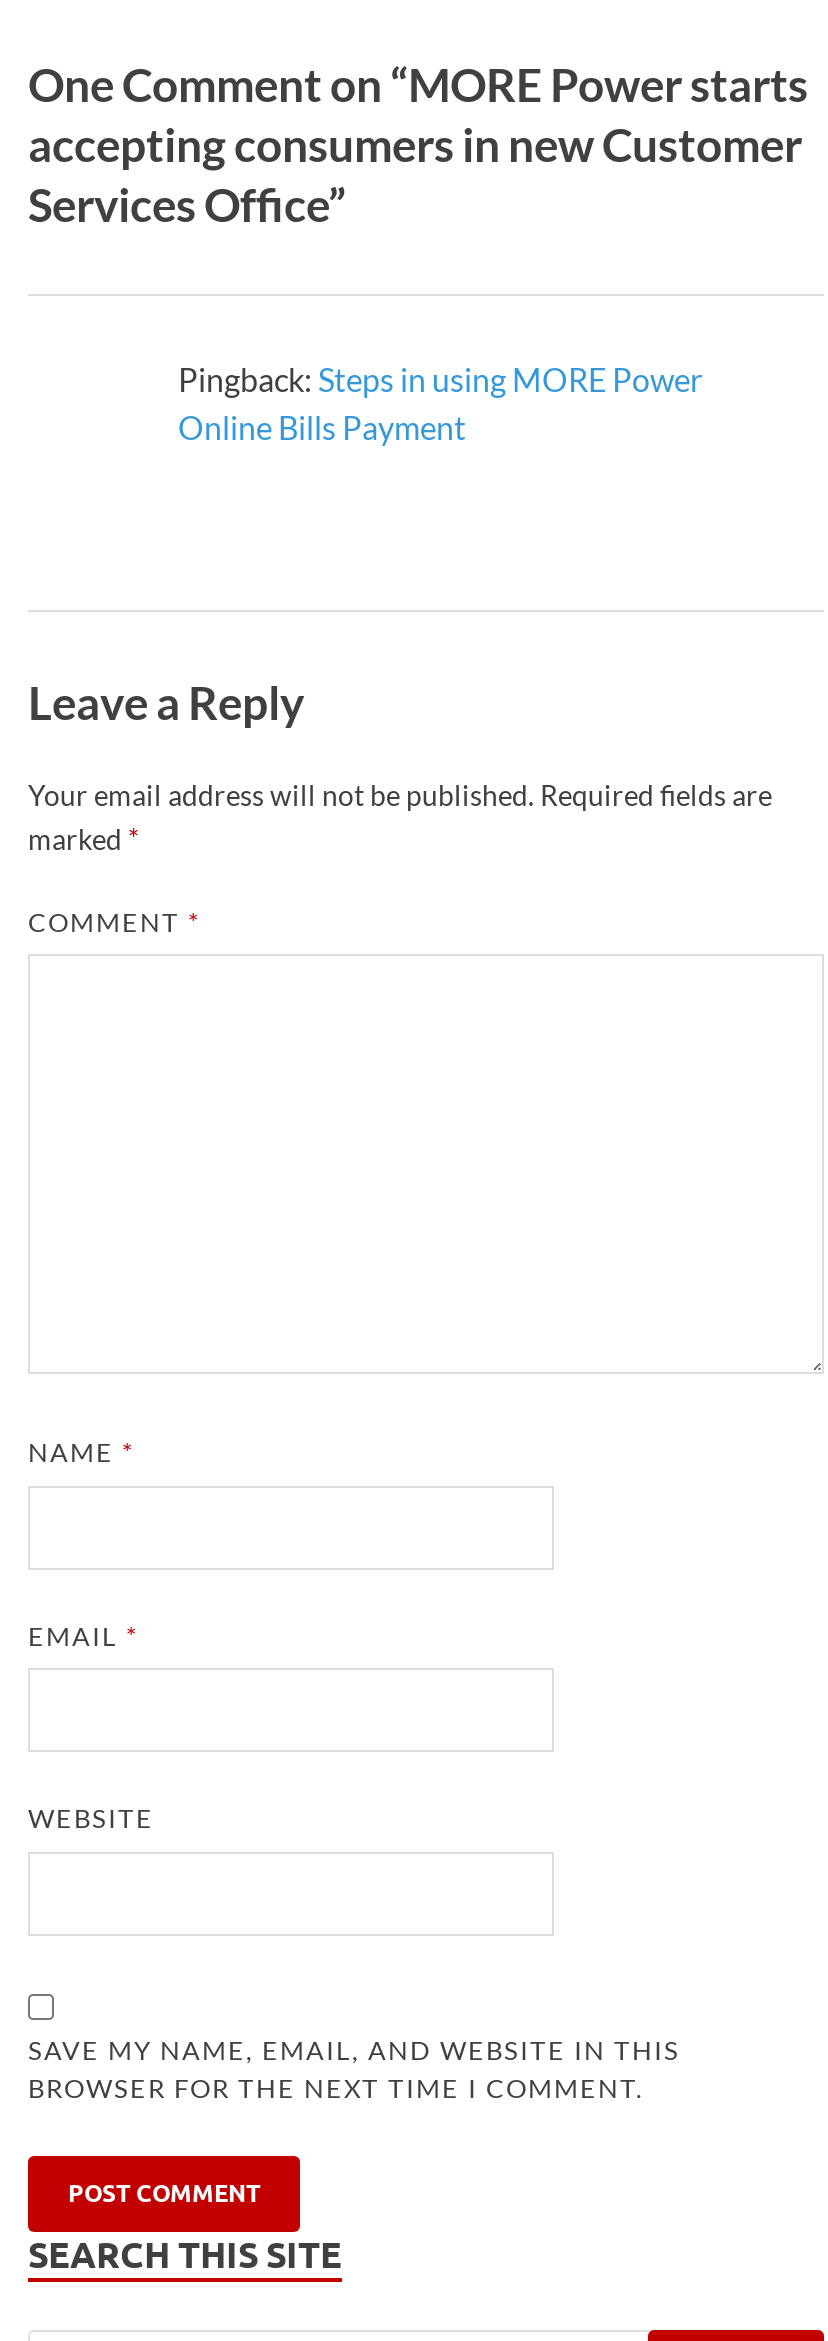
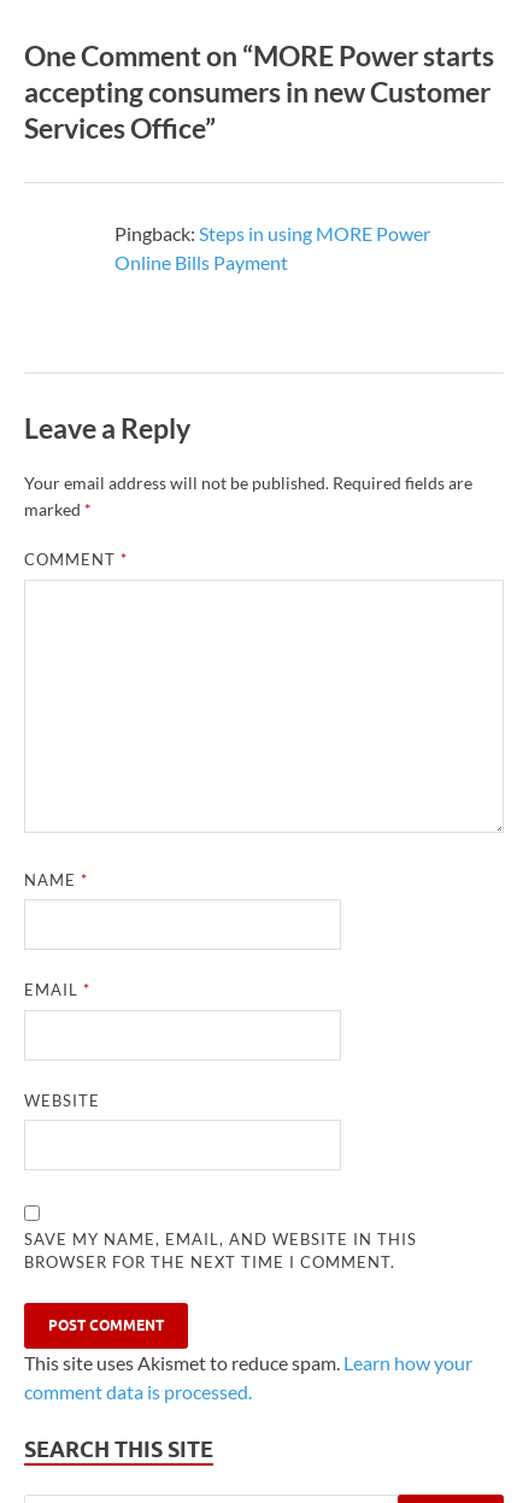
none -> [24,1351,472,1403] This site uses Akismet to reduce spam. Learn how your | comment data is processed.

